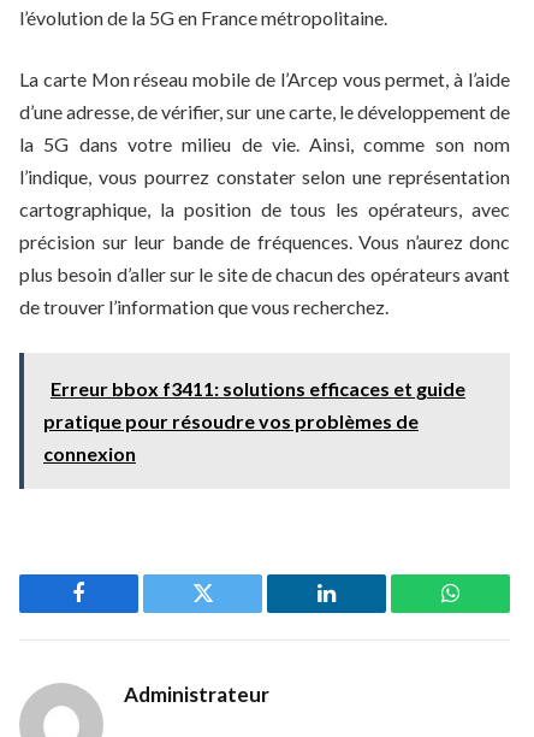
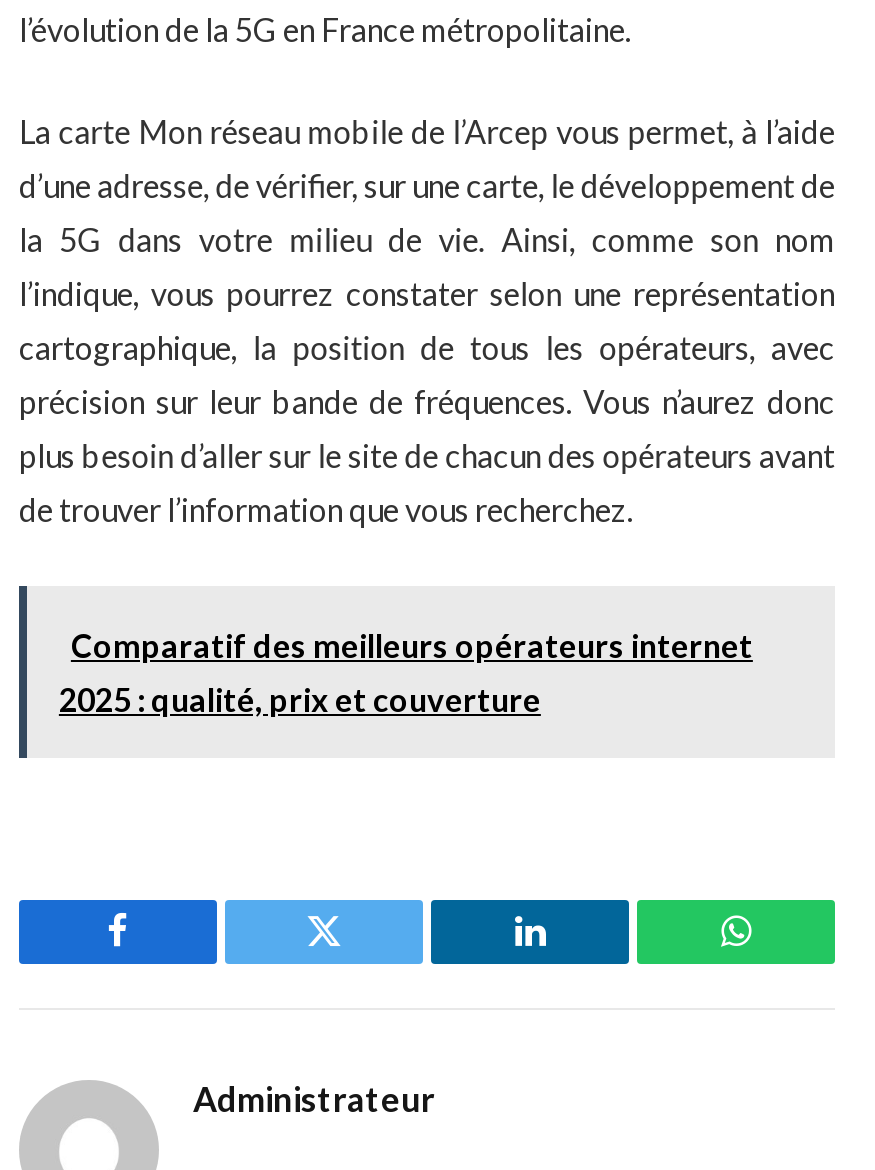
[43,377,465,464] Erreur bbox f3411: solutions efficaces et guide | pratique pour résoudre vos problèmes de | connexion -> [59,625,753,717] Comparatif des meilleurs opérateurs internet | 2025 : qualité, prix et couverture

